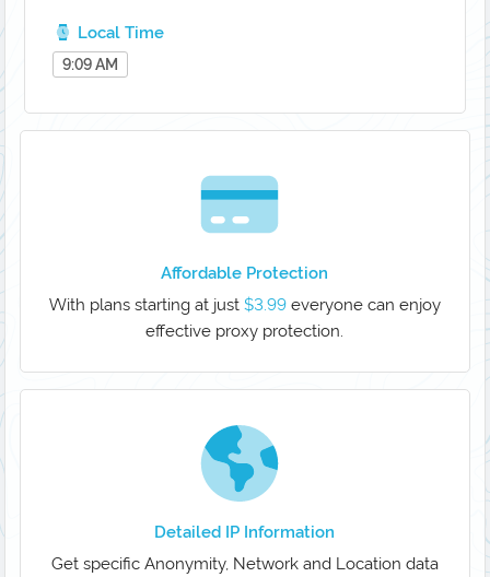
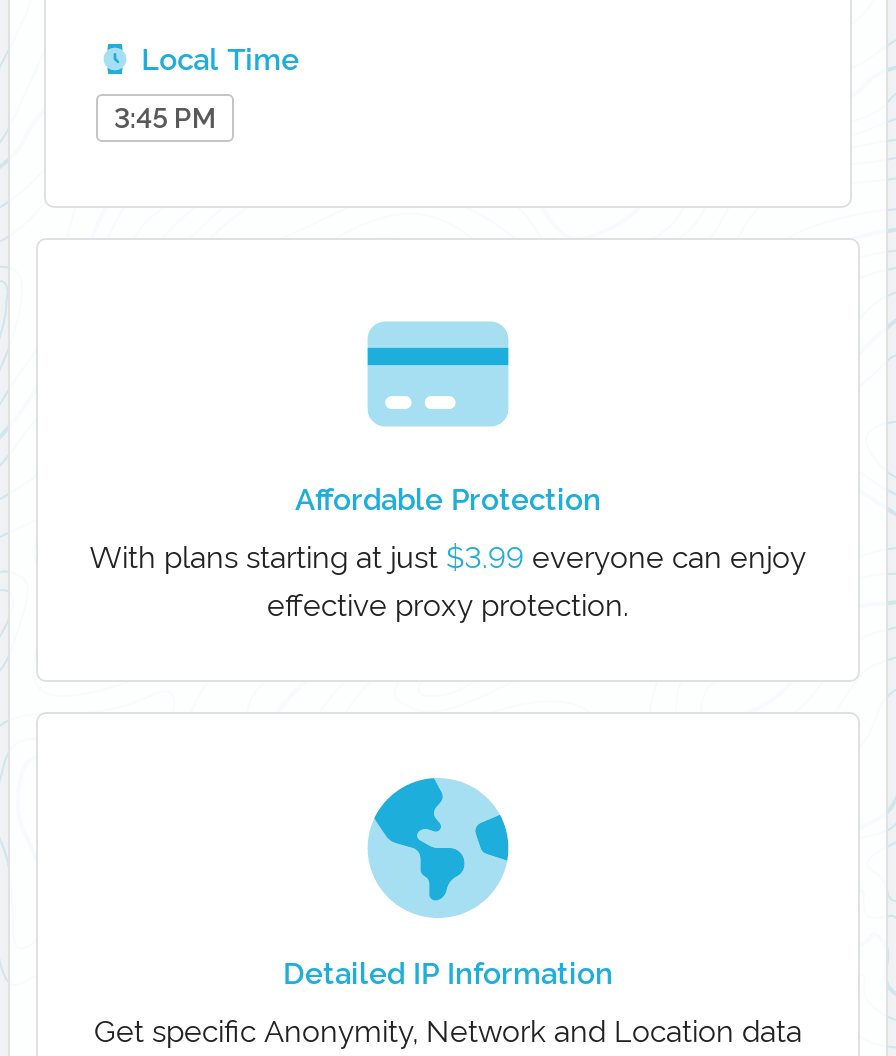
[62,55,118,73] 9:09 AM -> [114,101,216,133] 3:45 PM

